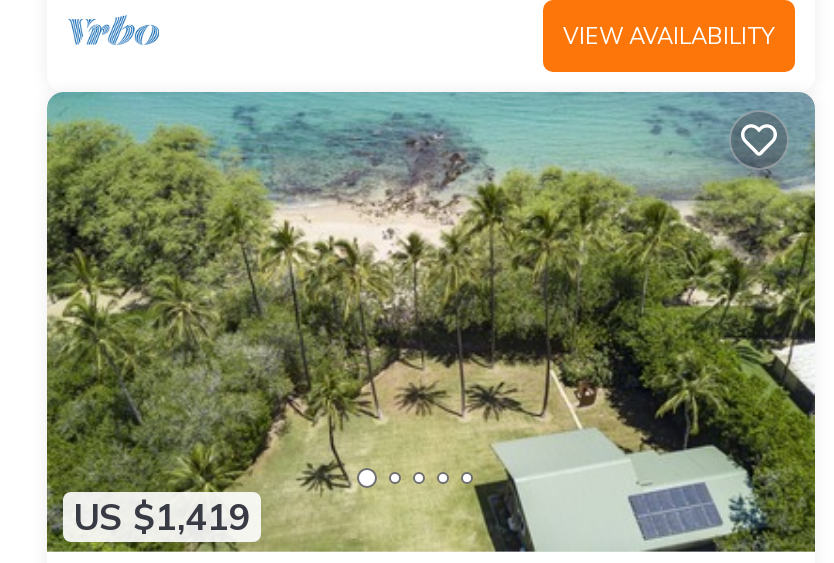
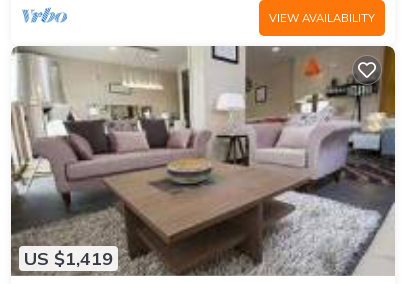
[45,90,817,552] [image] -> [11,45,396,277] [image]

